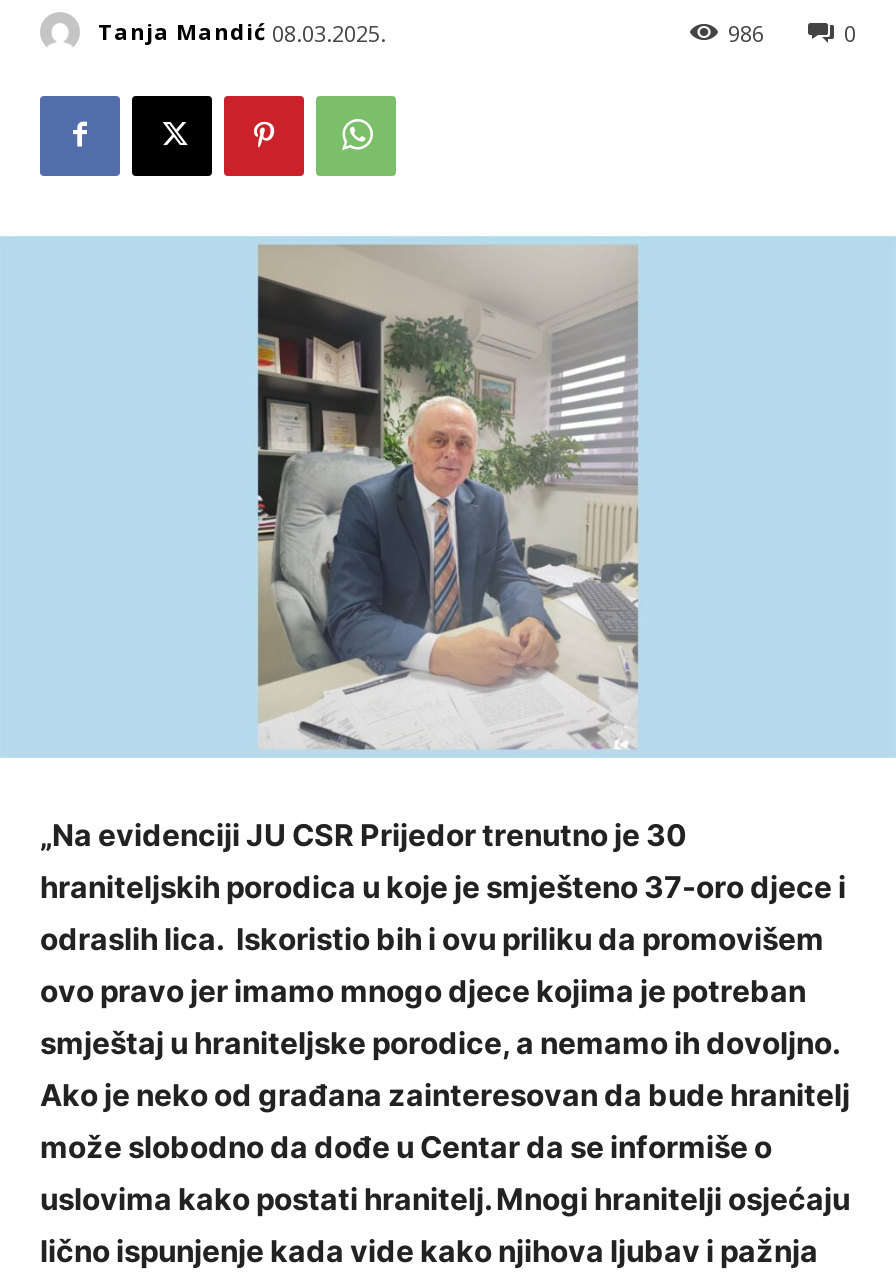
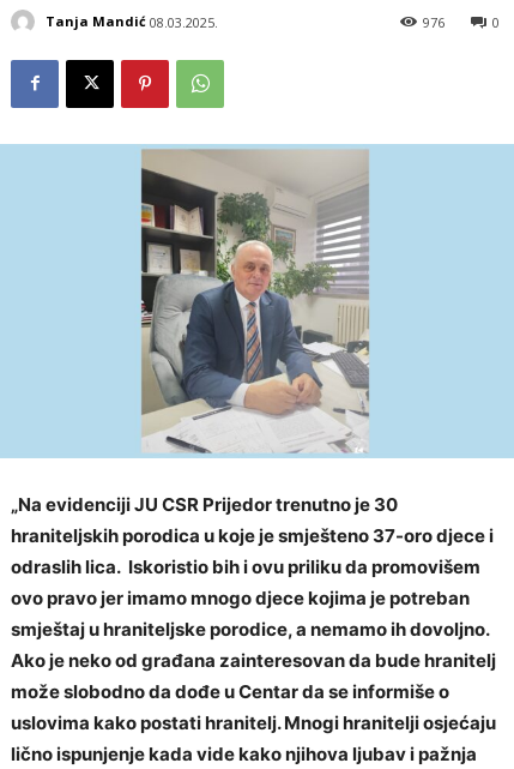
[728,18,764,48] 986 -> [423,13,445,31] 976

